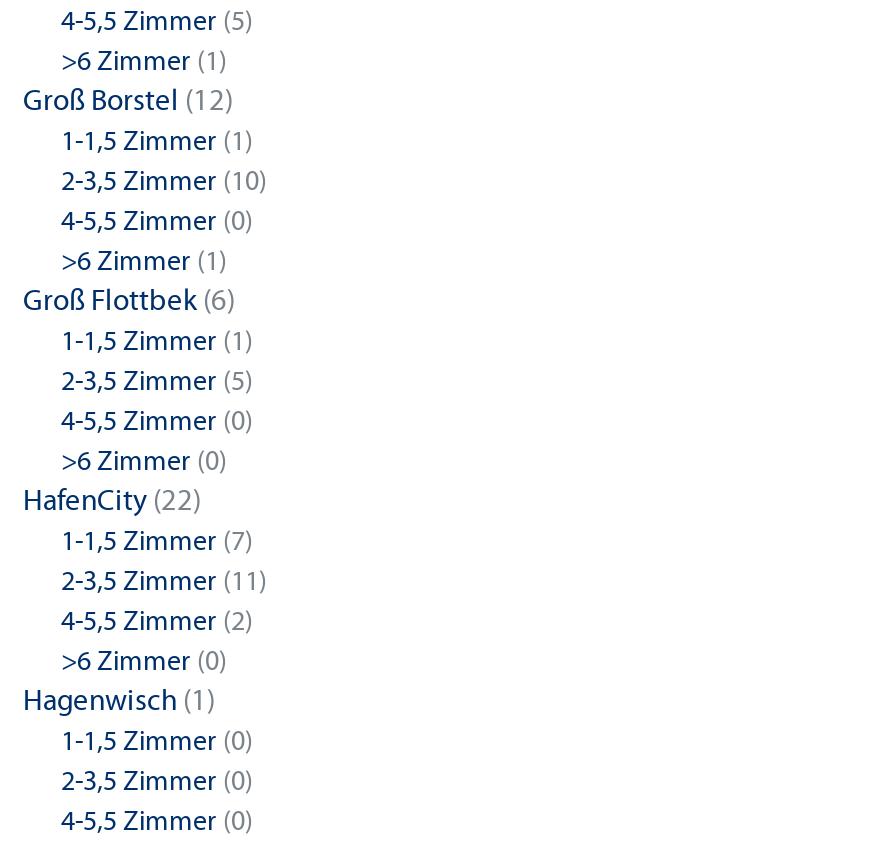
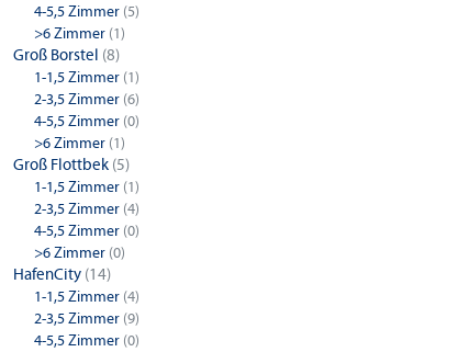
[23,84,233,118] Groß Borstel (12) -> [13,46,120,65] Groß Borstel (8)
[61,166,267,198] 2-3,5 Zimmer (10) -> [34,91,139,109] 2-3,5 Zimmer (6)
[23,284,235,318] Groß Flottbek (6) -> [13,156,130,174] Groß Flottbek (5)
[61,366,253,398] 2-3,5 Zimmer (5) -> [34,201,139,218] 2-3,5 Zimmer (4)
[23,484,267,798] HafenCity (22) | 1-1,5 Zimmer (7) | 2-3,5 Zimmer (11) | 4-5,5 Zimmer (2) | >6 Zimmer (0) | Hagenwisch (1) | 1-1,5 Zimmer (0) | 2-3,5 Zimmer (0) -> [13,265,139,328] HafenCity (14) | 1-1,5 Zimmer (4) | 2-3,5 Zimmer (9)

